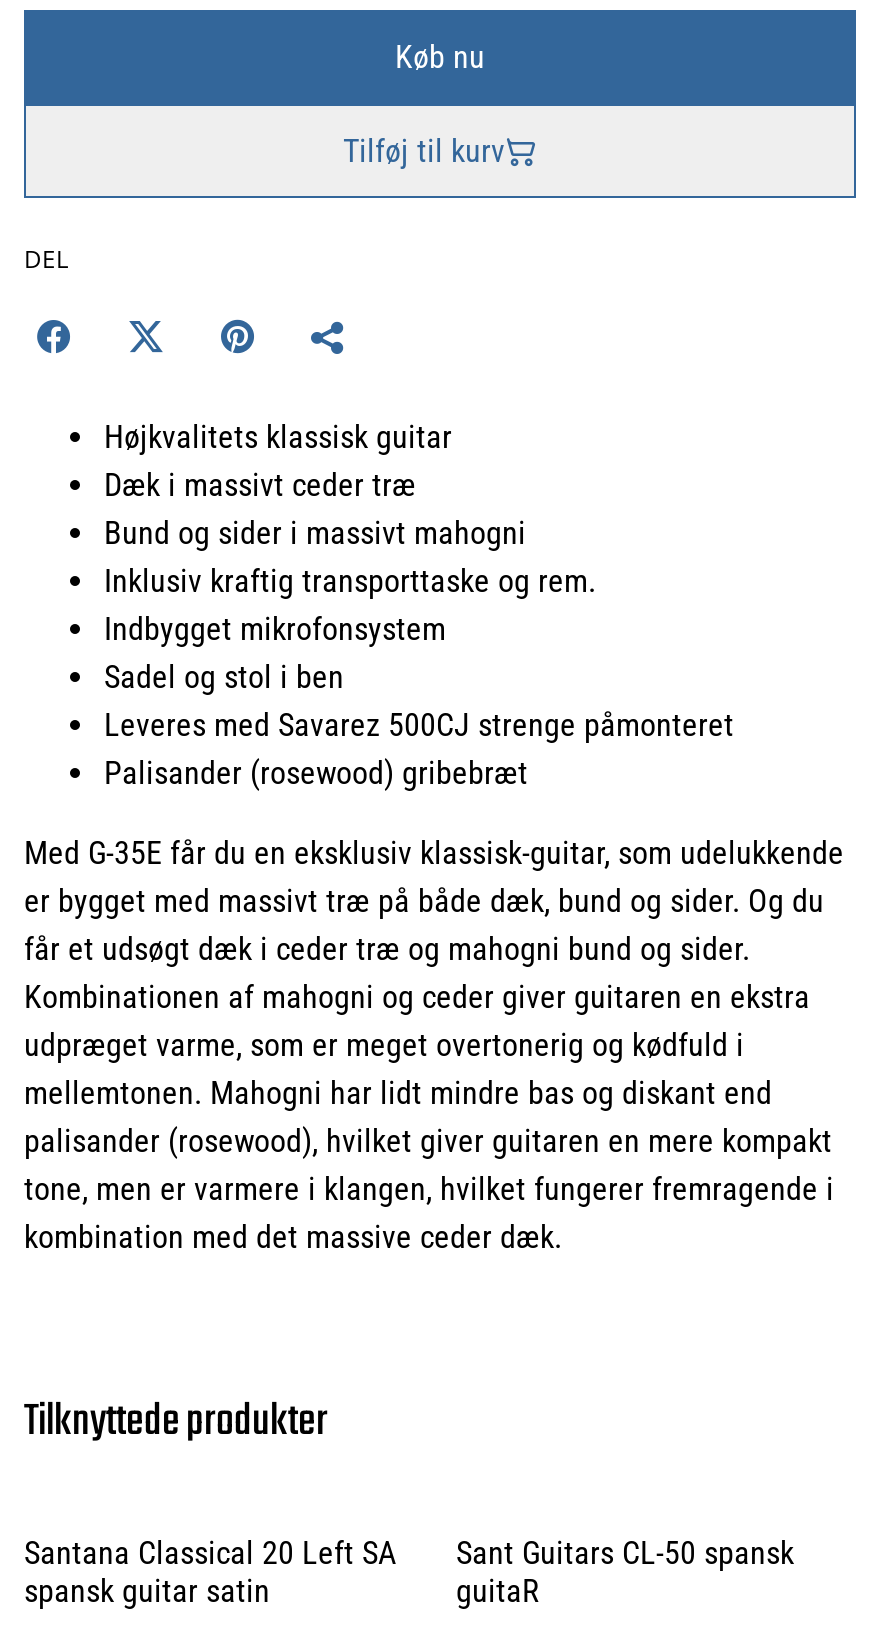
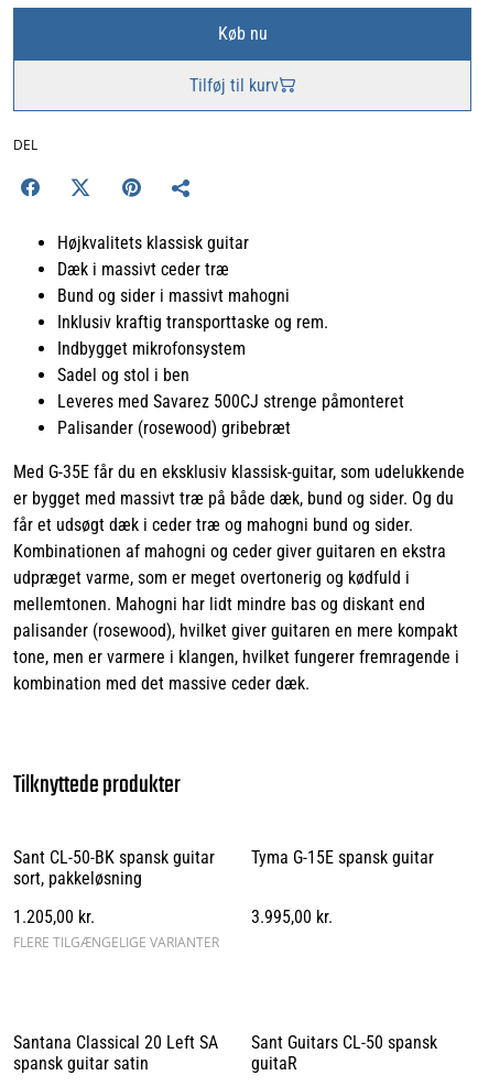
none -> [13,847,219,952] Sant CL-50-BK spansk guitar | sort, pakkeløsning | 1.205,00 kr. | FLERE TILGÆNGELIGE VARIANTER
none -> [251,847,434,927] Tyma G-15E spansk guitar | 3.995,00 kr.

